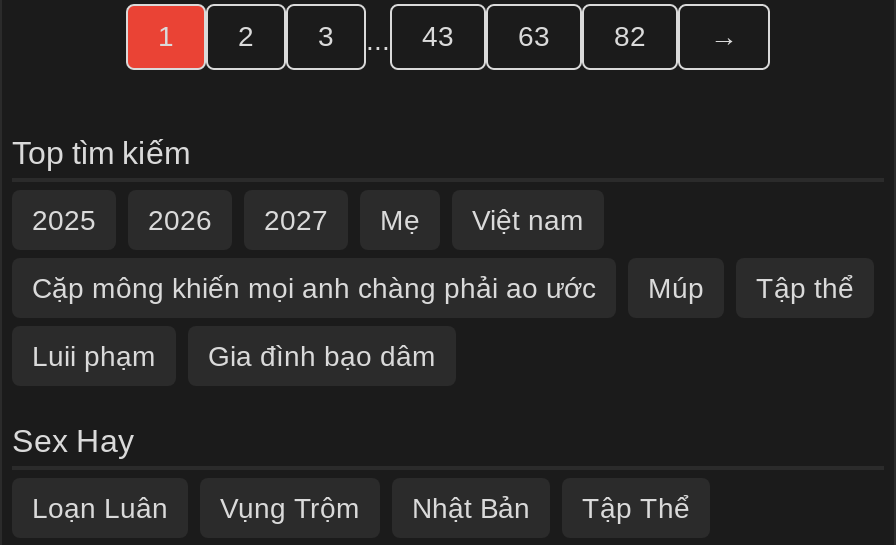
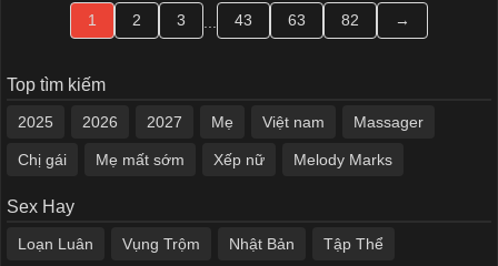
[32,272,854,304] Cặp mông khiến mọi anh chàng phải ao ước | Múp | Tập thể -> [353,113,424,131] Massager
[32,340,436,372] Luii phạm | Gia đình bạo dâm -> [18,151,392,168] Chị gái | Mẹ mất sớm | Xếp nữ | Melody Marks

